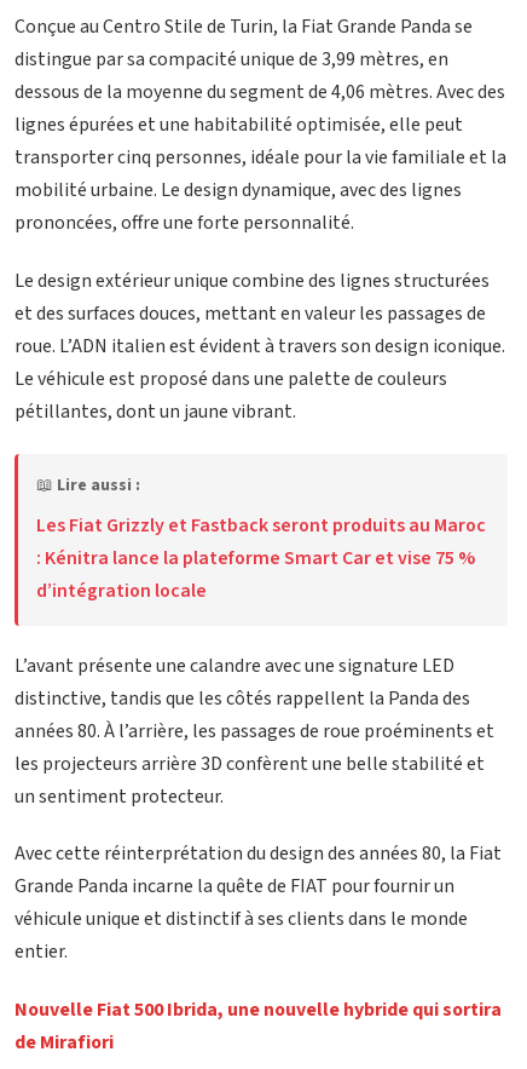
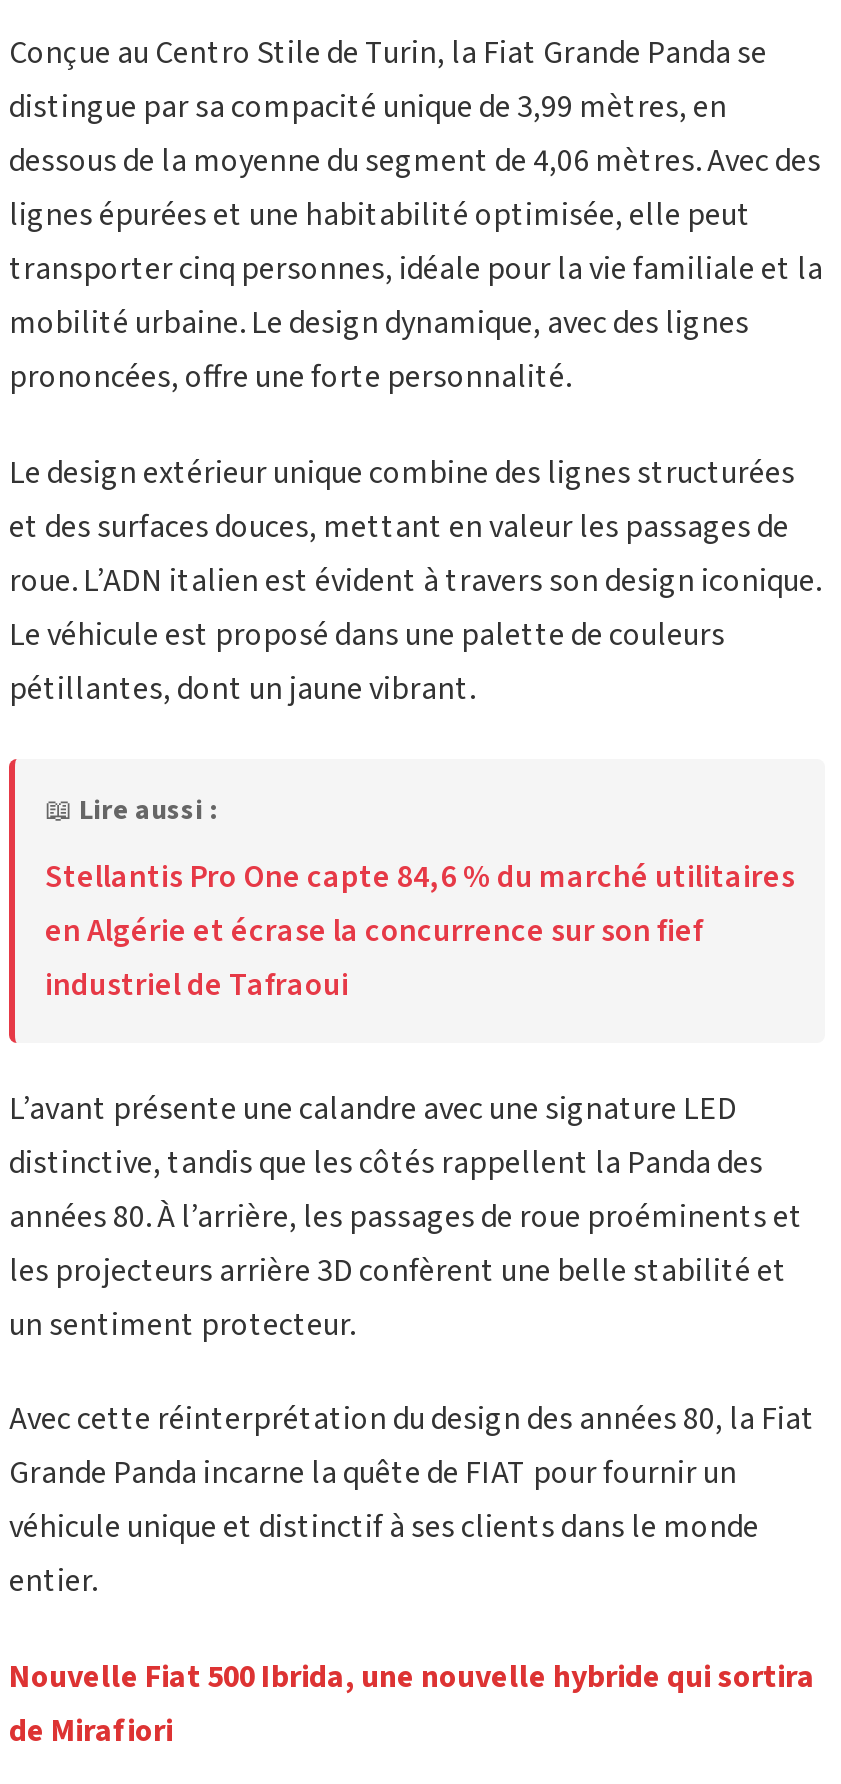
[36,511,486,604] Les Fiat Grizzly et Fastback seront produits au Maroc | : Kénitra lance la plateforme Smart Car et vise 75 % | d’intégration locale -> [45,854,795,1006] Stellantis Pro One capte 84,6 % du marché utilitaires | en Algérie et écrase la concurrence sur son fief | industriel de Tafraoui

